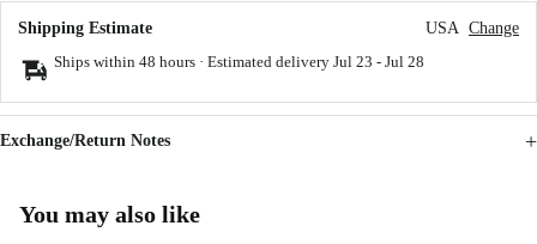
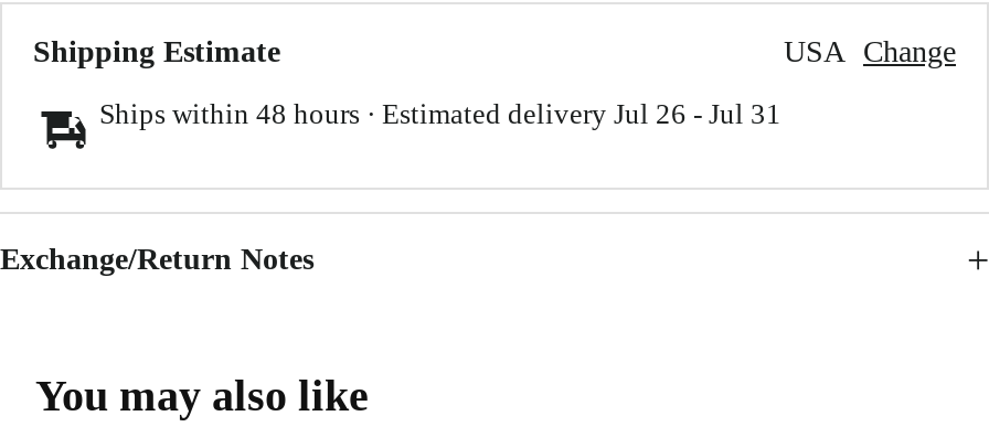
[54,52,424,70] Ships within 48 hours · Estimated delivery Jul 23 - Jul 28 -> [99,96,781,129] Ships within 48 hours · Estimated delivery Jul 26 - Jul 31

